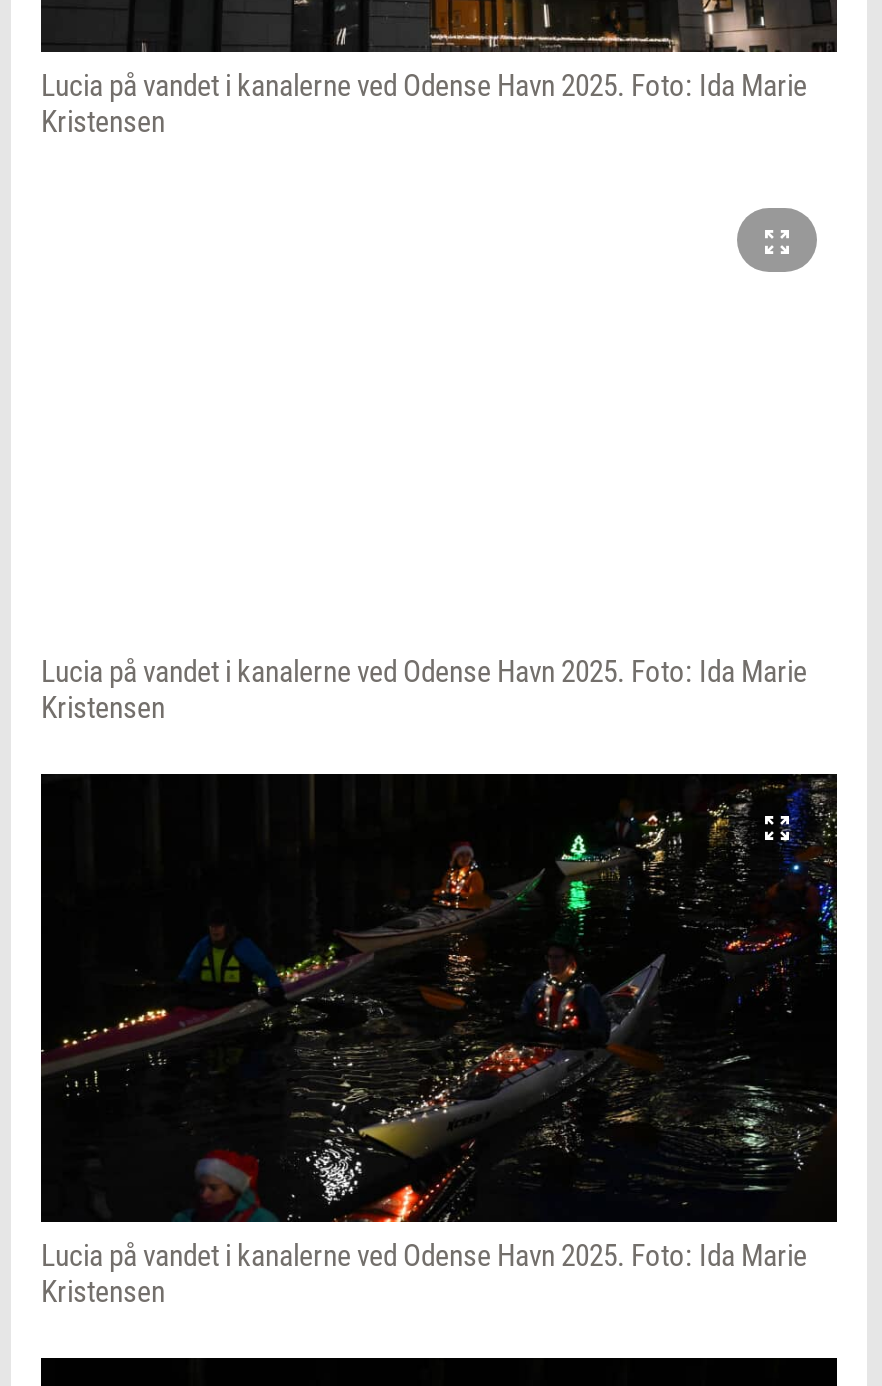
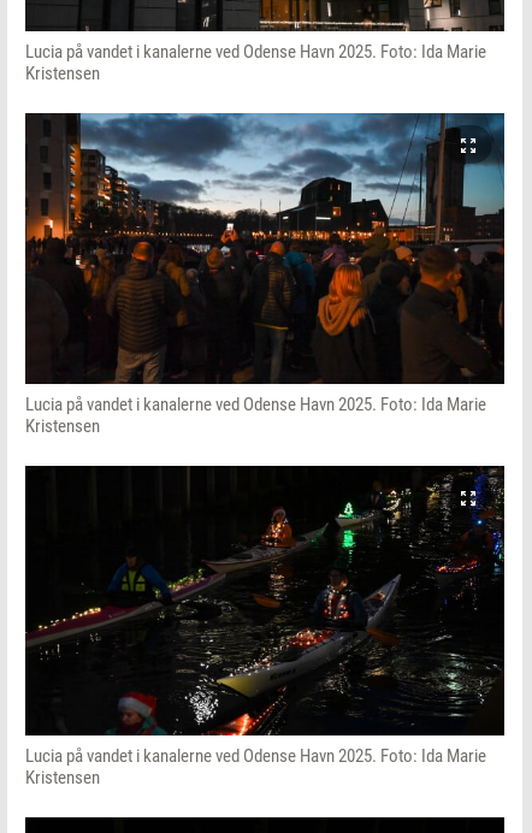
none -> [24,112,506,385] [image]

